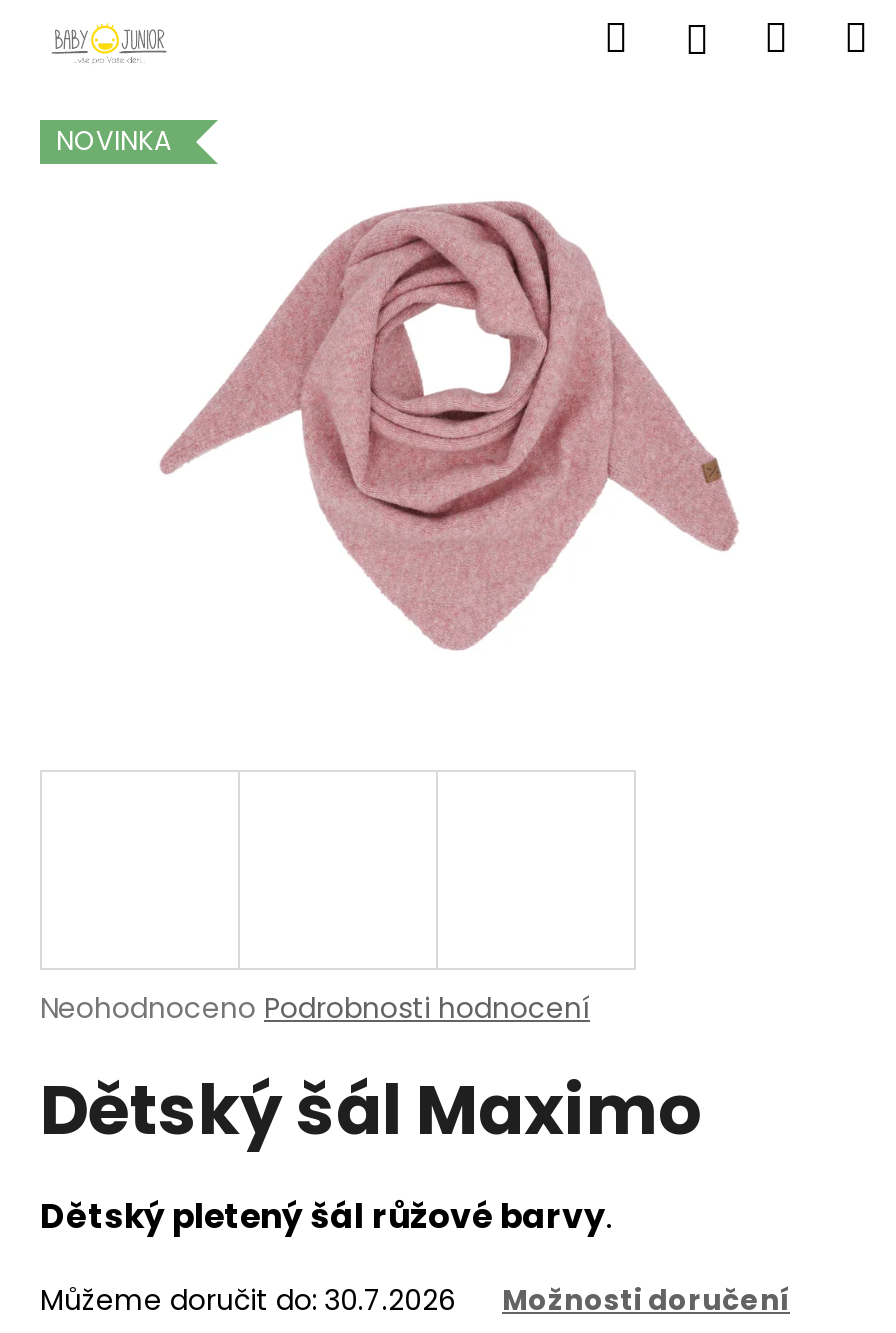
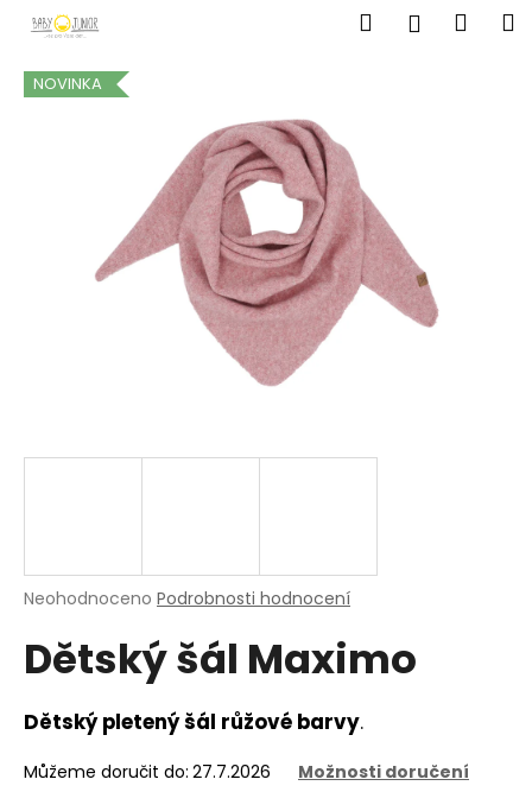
[40,1279,456,1319] Můžeme doručit do: 30.7.2026 -> [24,759,271,783] Můžeme doručit do: 27.7.2026

